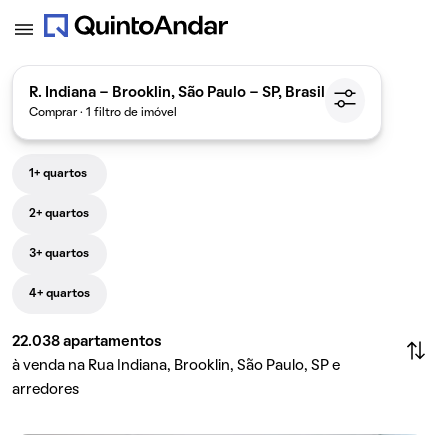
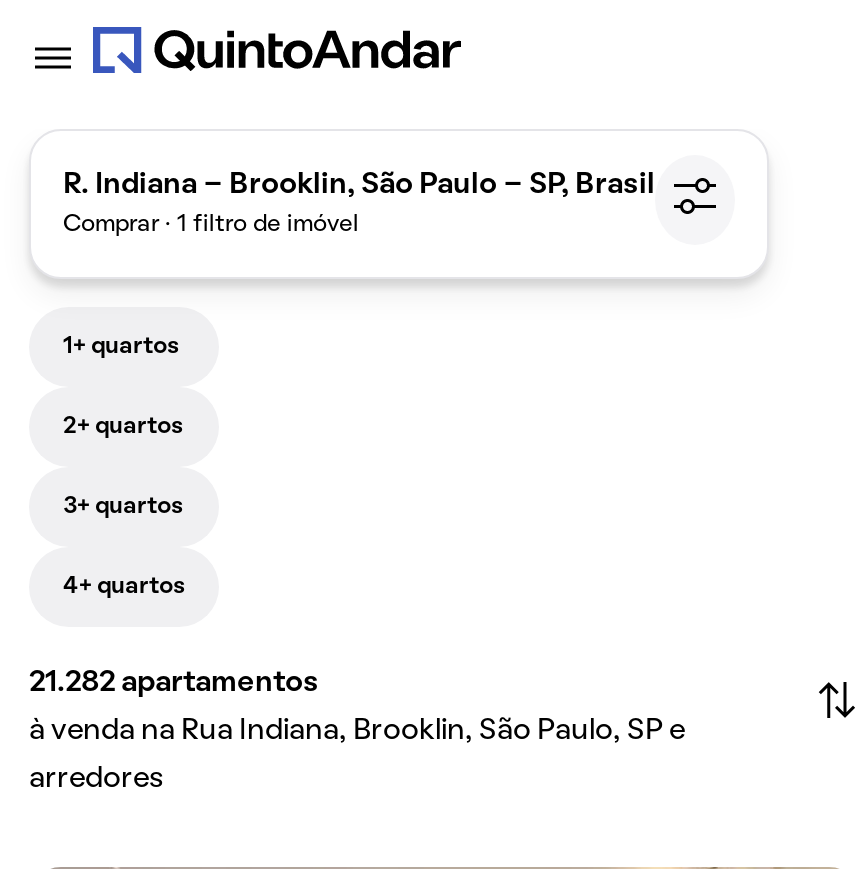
[12,335,162,349] 22.038 apartamentos -> [29,669,319,697] 21.282 apartamentos

